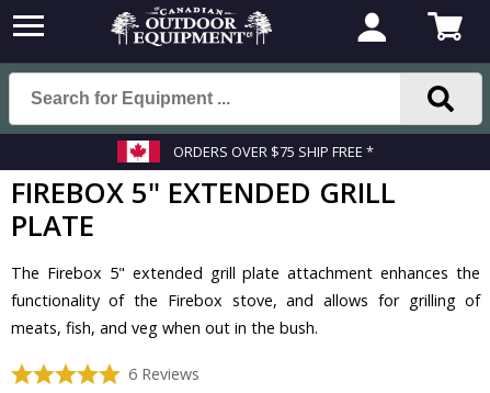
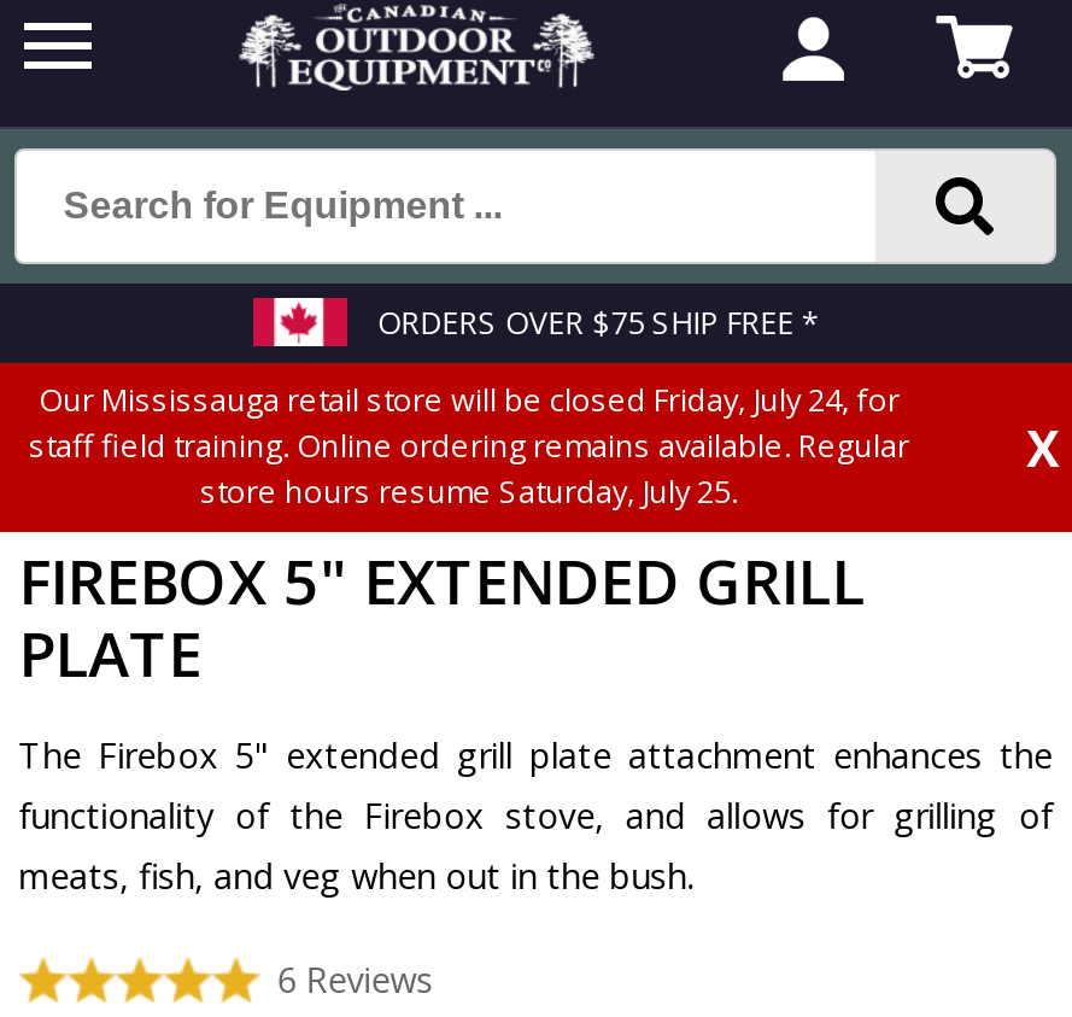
none -> [29,378,909,513] Our Mississauga retail store will be closed Friday, July 24, for | staff field training. Online ordering remains available. Regular | store hours resume Saturday, July 25.
none -> [1026,413,1060,481] X

